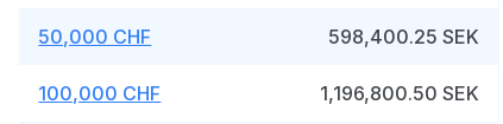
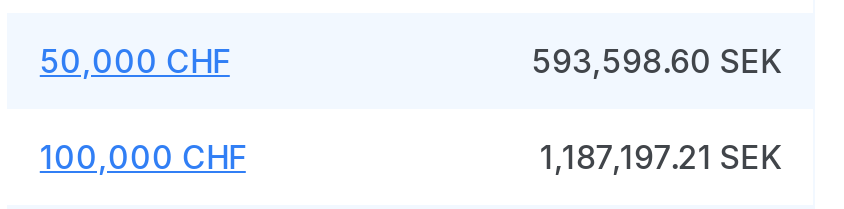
[329,25,480,48] 598,400.25 SEK -> [532,41,782,81] 593,598.60 SEK
[320,81,480,105] 1,196,800.50 SEK -> [540,137,782,177] 1,187,197.21 SEK

